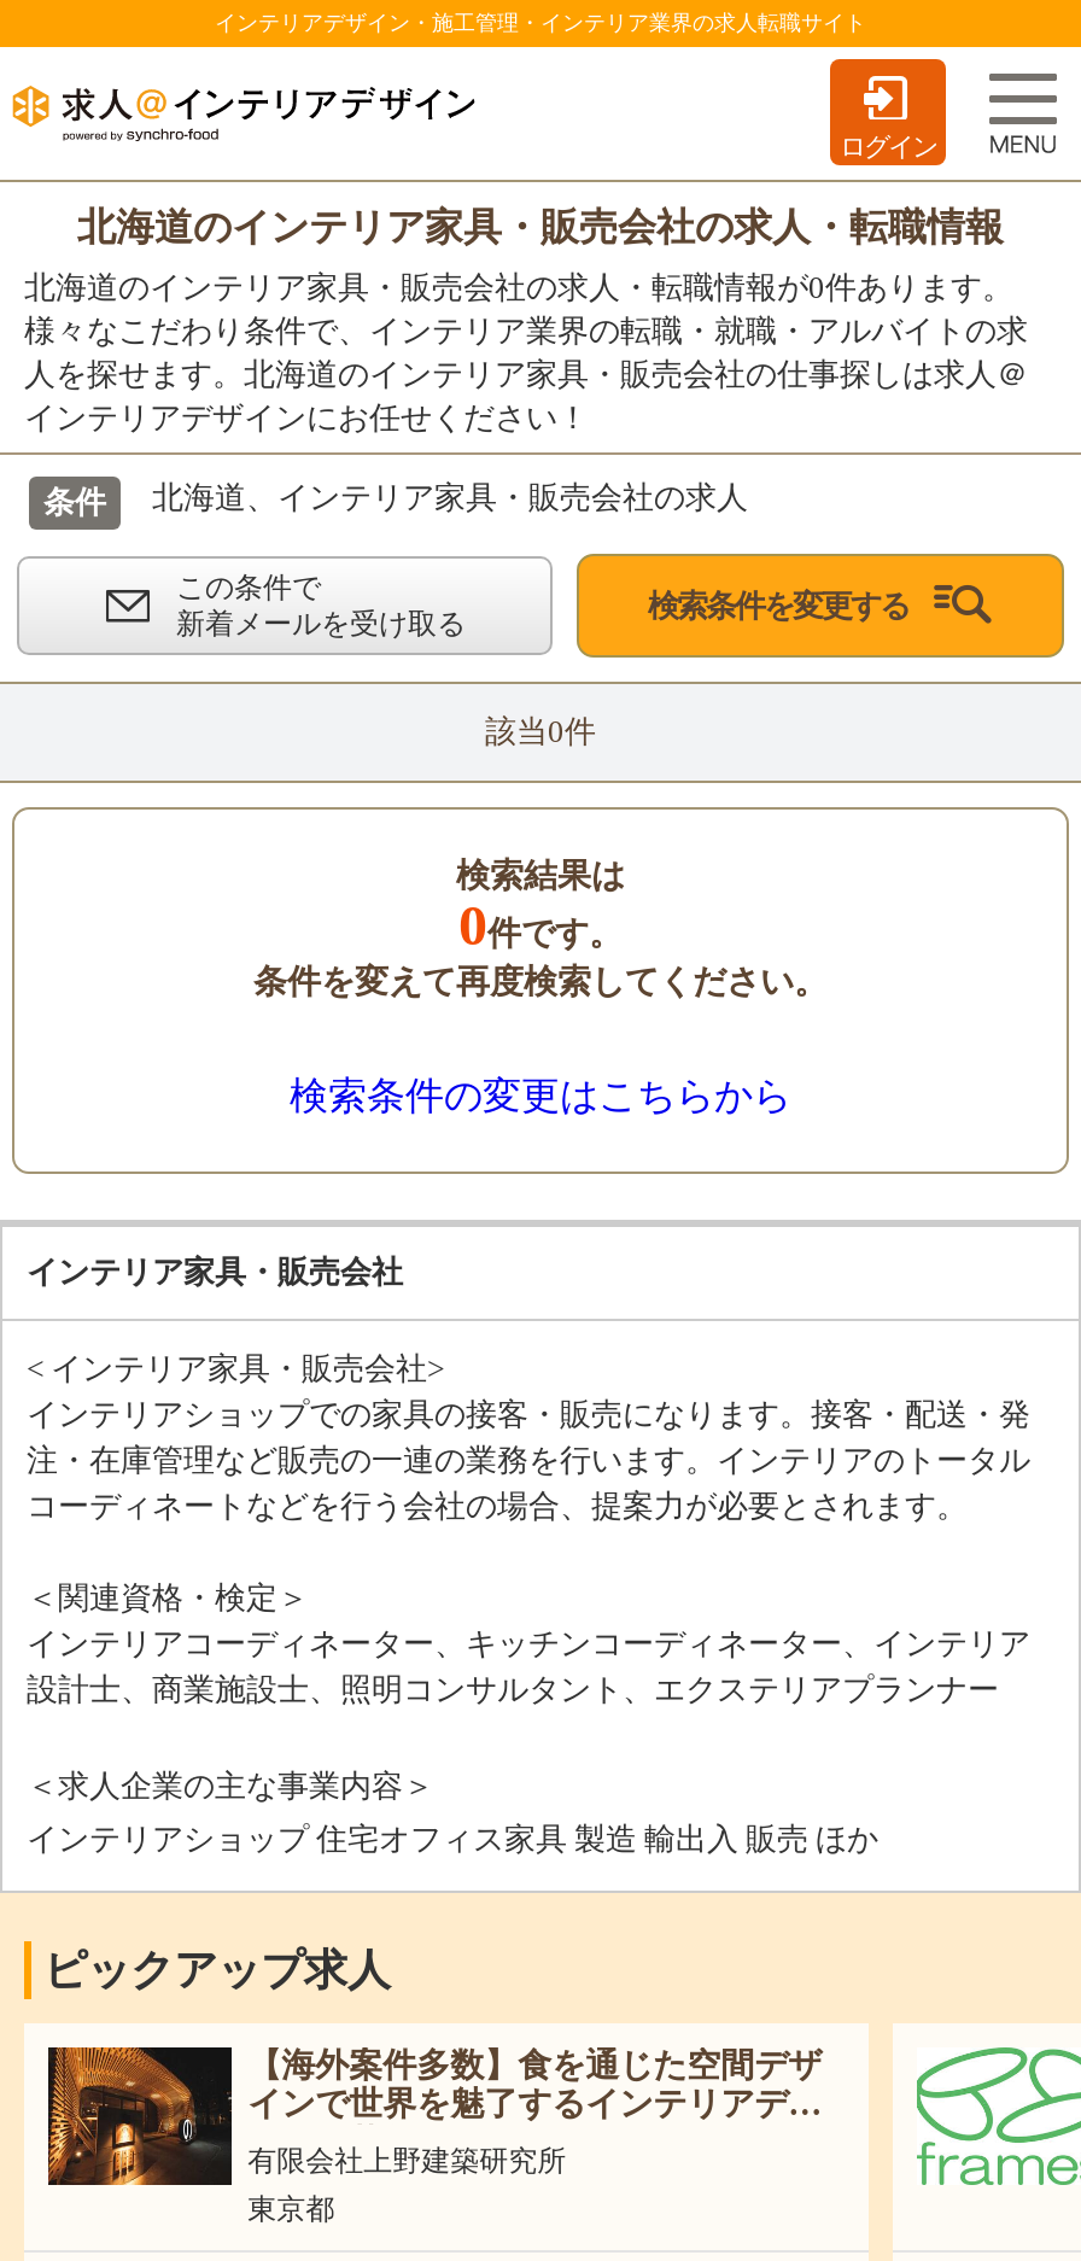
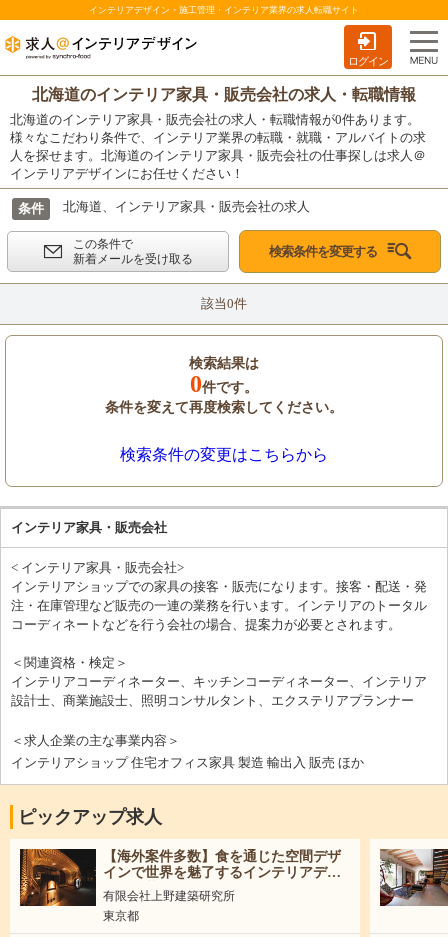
[917,2045,1074,2185] [image] -> [379,848,445,907] [image]

